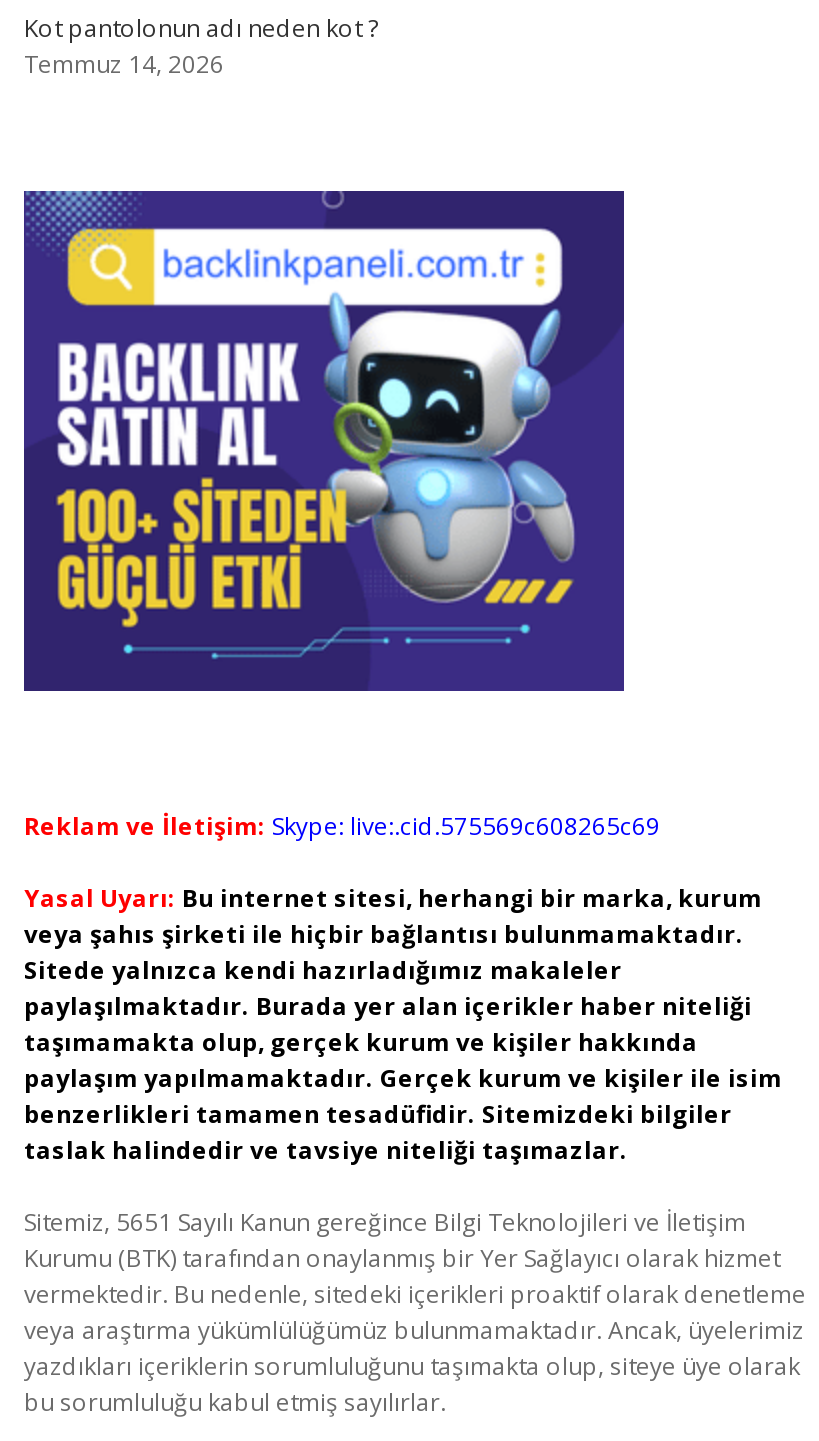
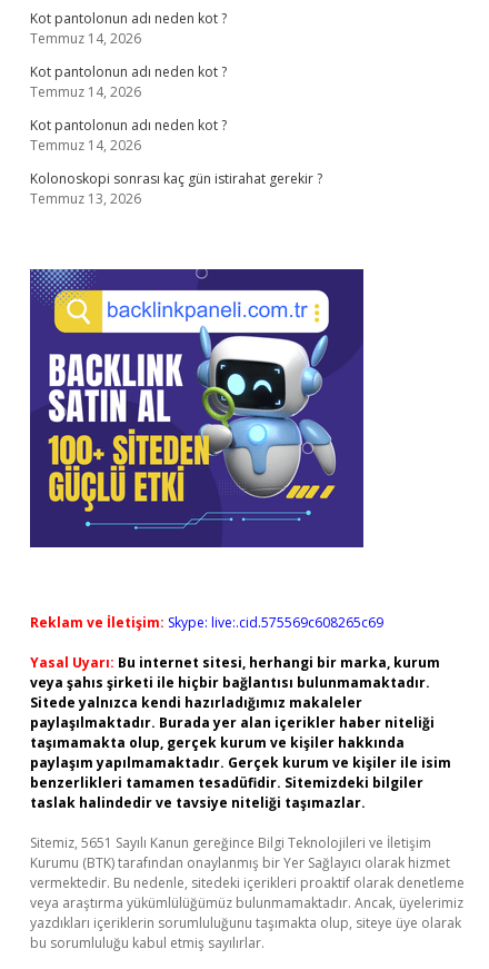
none -> [30,62,322,208] Kot pantolonun adı neden kot ? | Temmuz 14, 2026 | Kot pantolonun adı neden kot ? | Temmuz 14, 2026 | Kolonoskopi sonrası kaç gün istirahat gerekir ? | Temmuz 13, 2026

